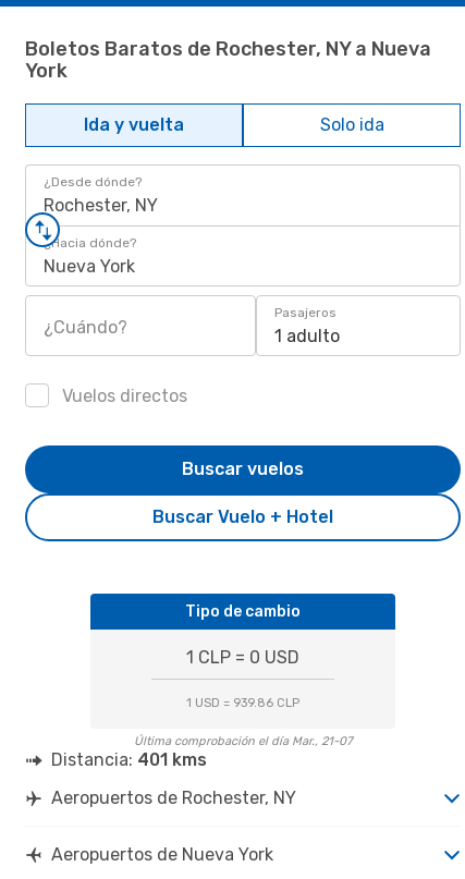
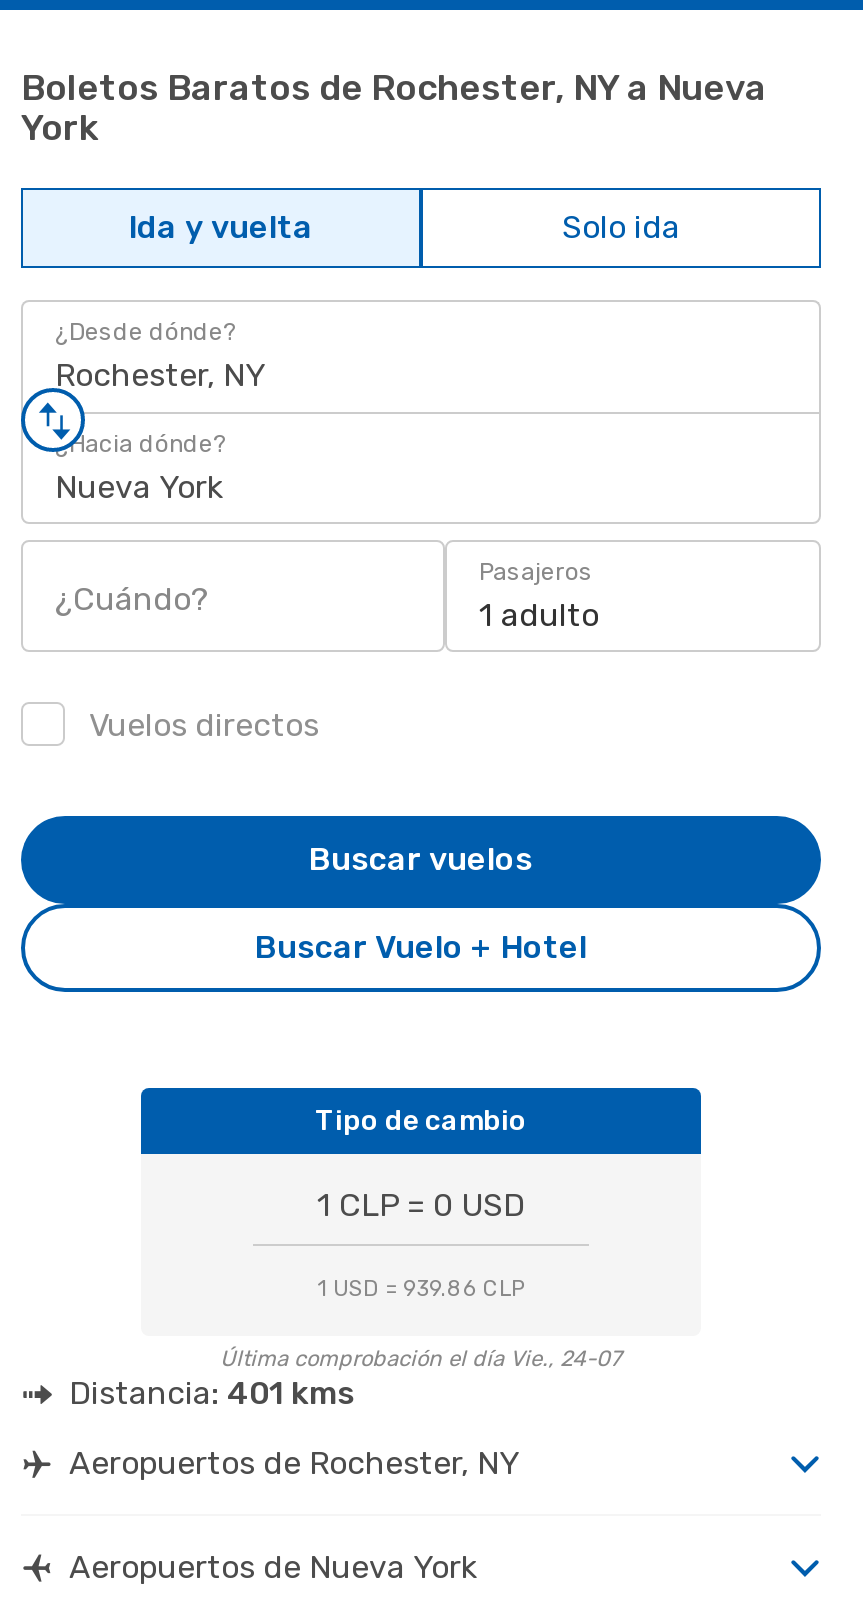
[133,734,352,748] Última comprobación el día Mar., 21-07 -> [220,1346,622,1372] Última comprobación el día Vie., 24-07

